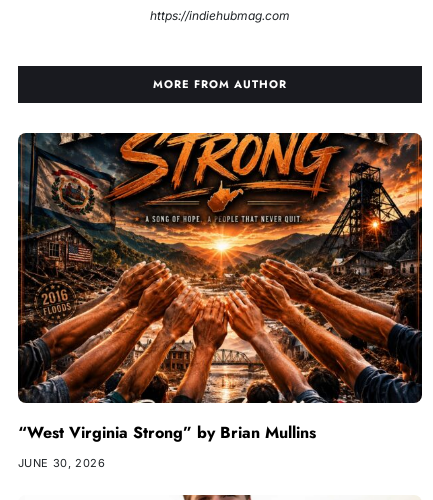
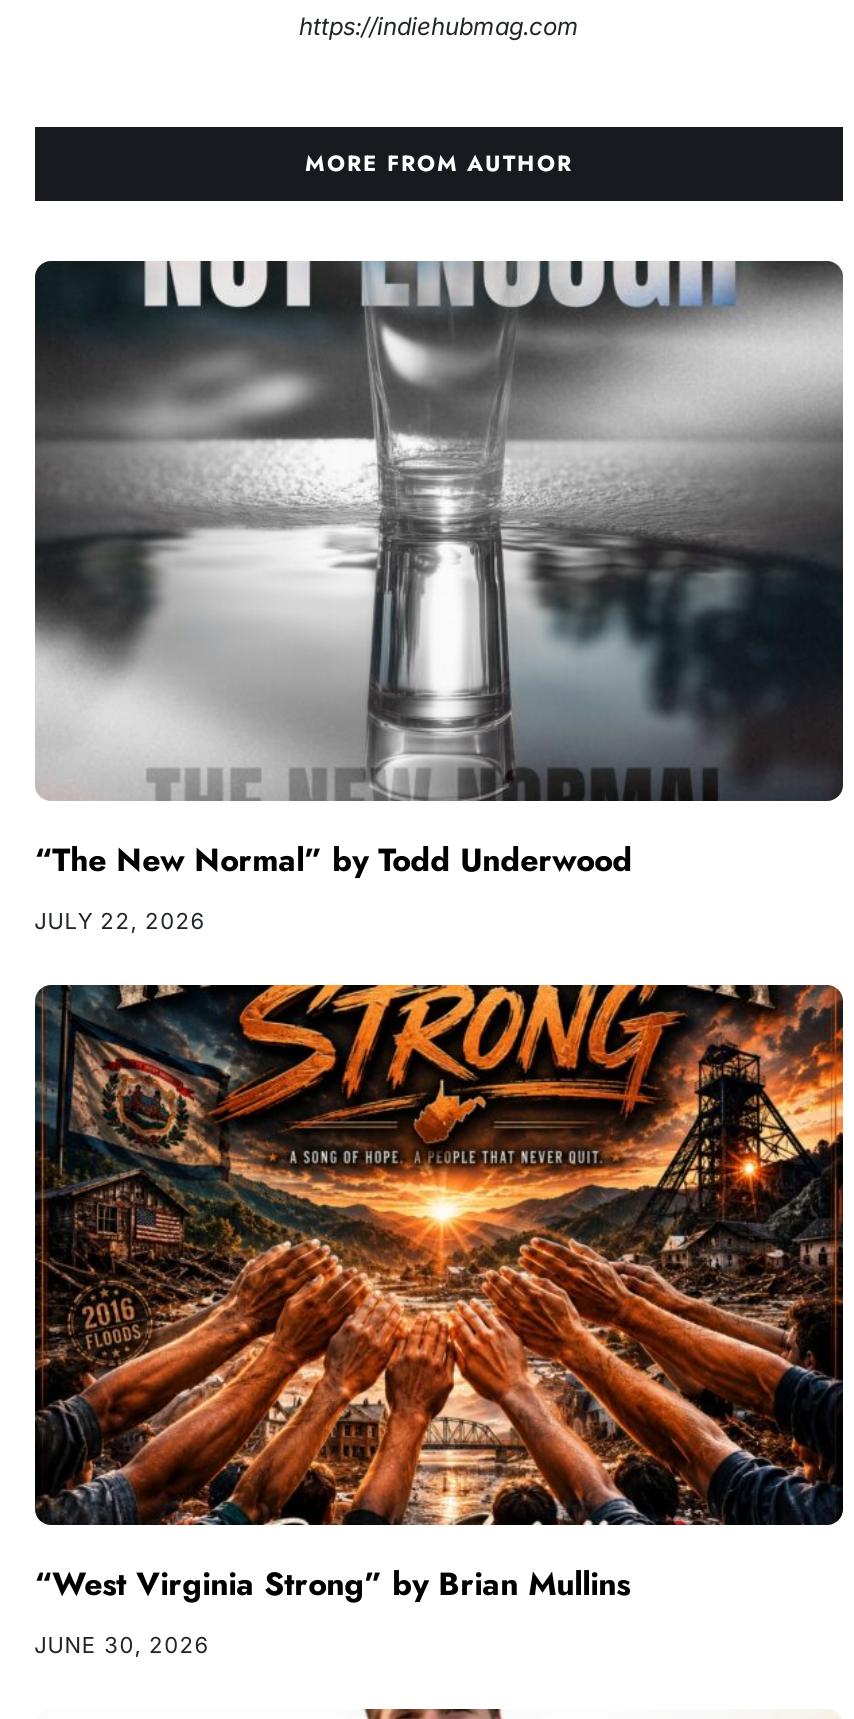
none -> [34,259,843,935] [image] | “The New Normal” by Todd Underwood | JULY 22, 2026

